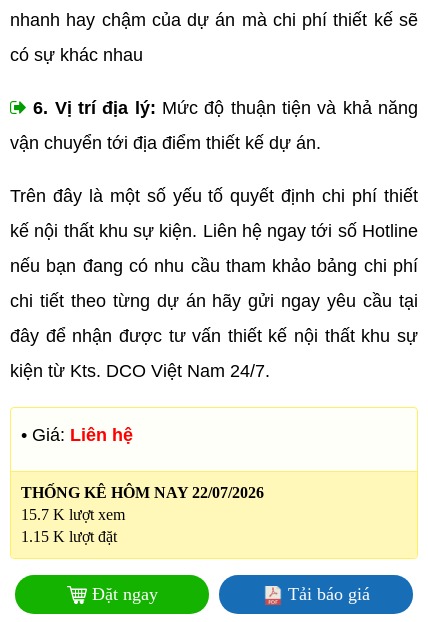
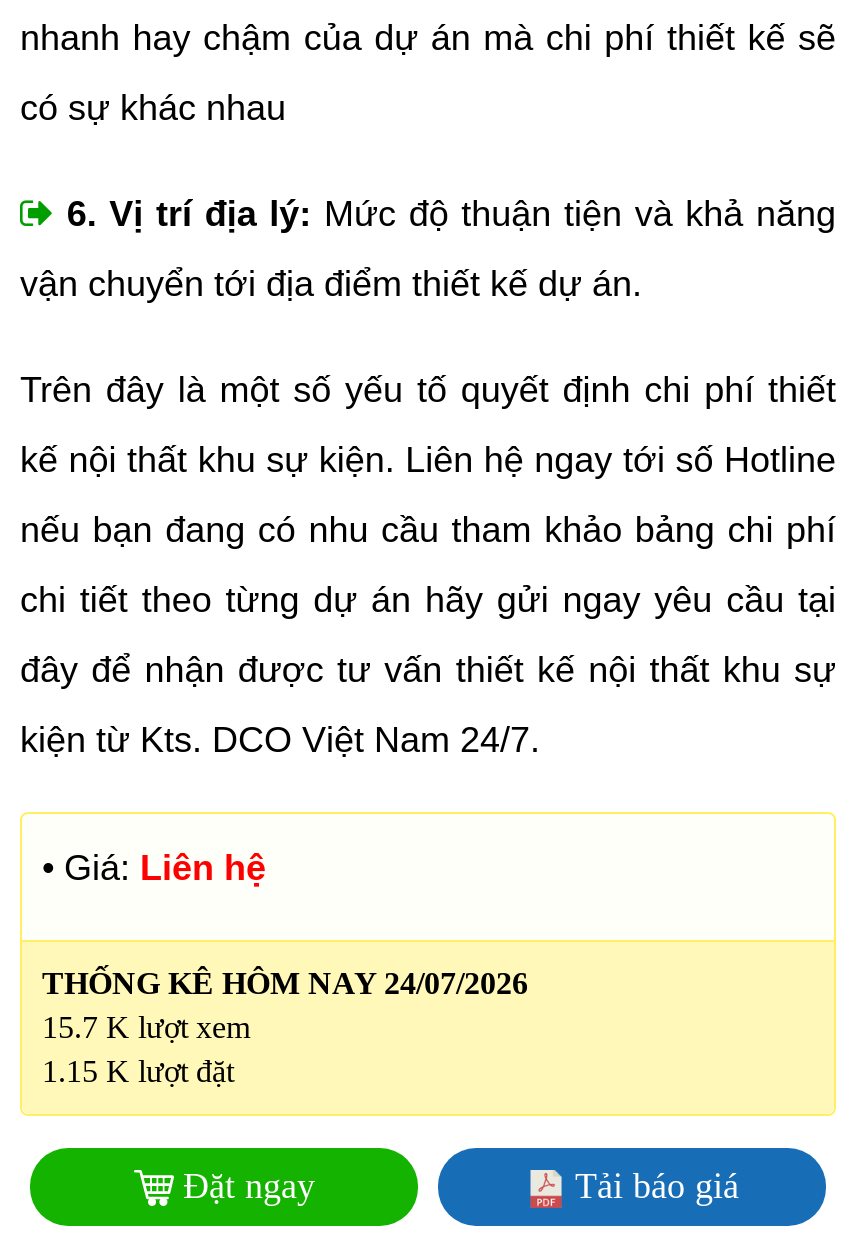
[21,484,264,501] THỐNG KÊ HÔM NAY 22/07/2026 -> [42,966,528,1000] THỐNG KÊ HÔM NAY 24/07/2026

